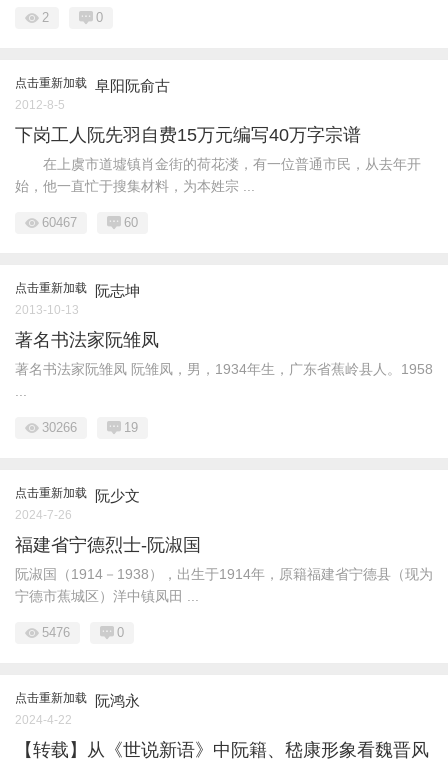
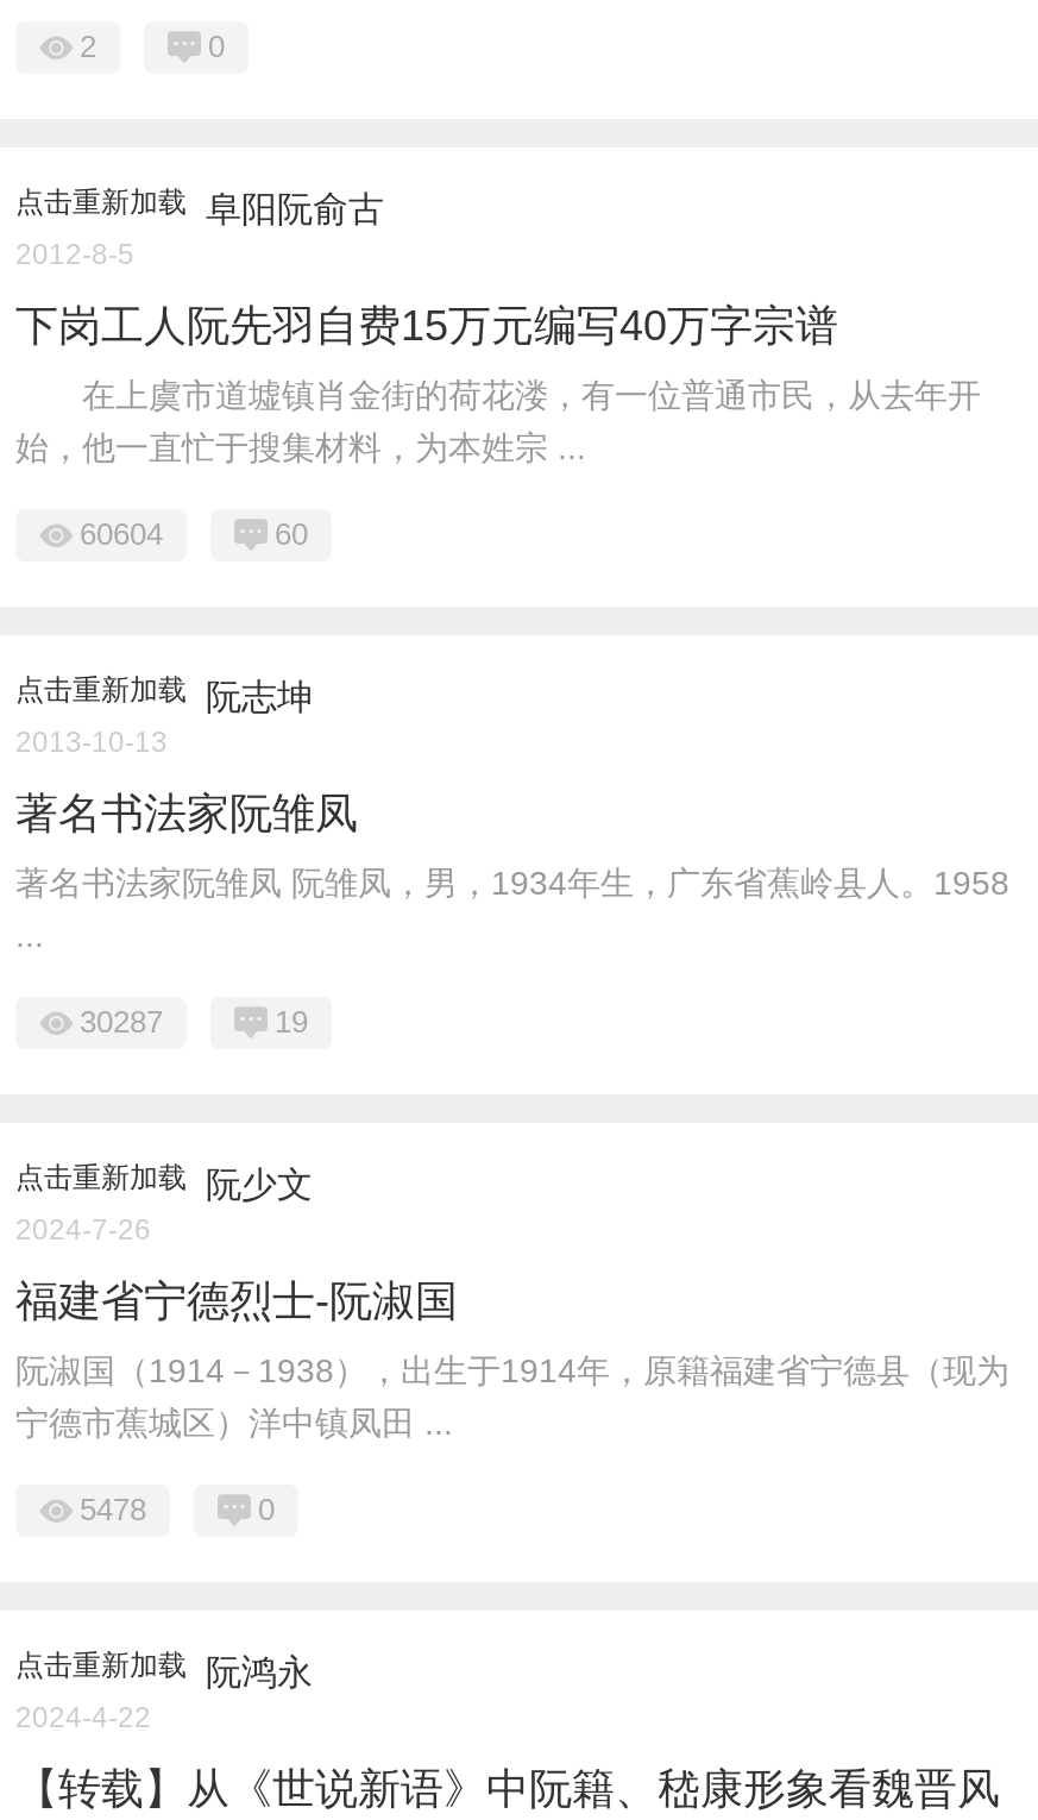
[42,215,77,230] 60467 -> [80,517,163,552] 60604
[42,420,77,435] 30266 -> [80,1004,163,1040] 30287
[42,625,70,640] 5476 -> [80,1492,146,1528] 5478

